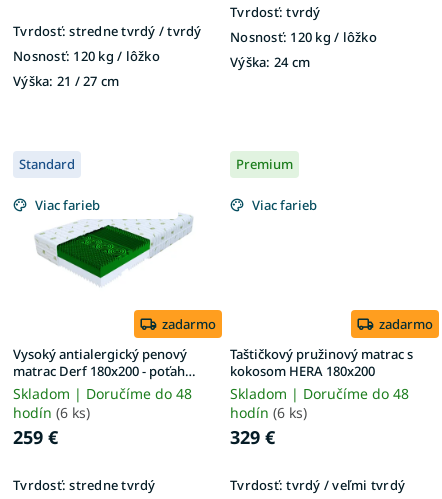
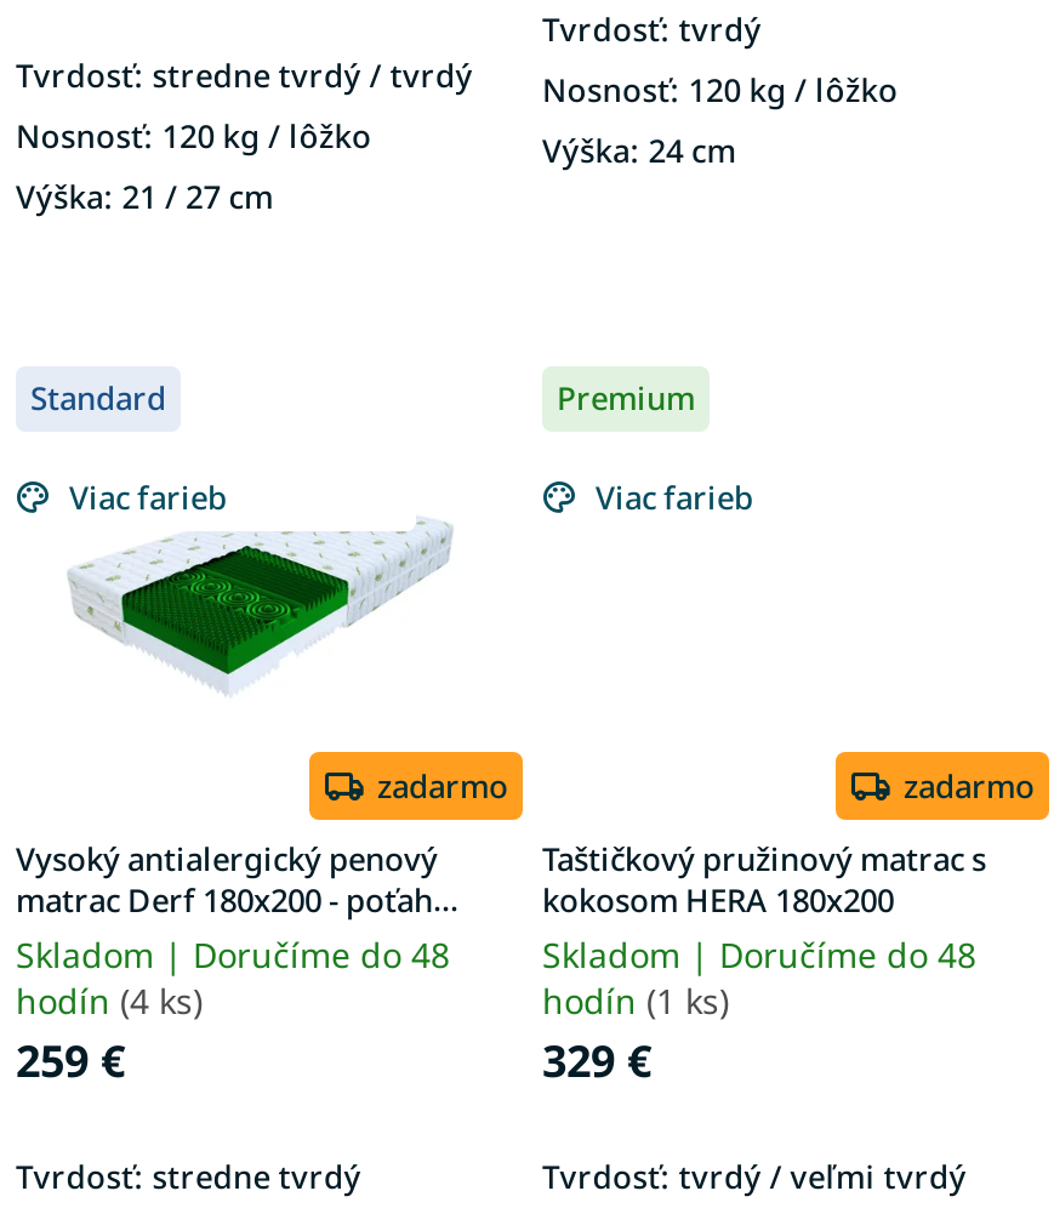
[13,403,90,422] hodín (6 ks) -> [16,977,203,1023] hodín (4 ks)
[230,403,307,422] hodín (6 ks) -> [542,977,729,1023] hodín (1 ks)

